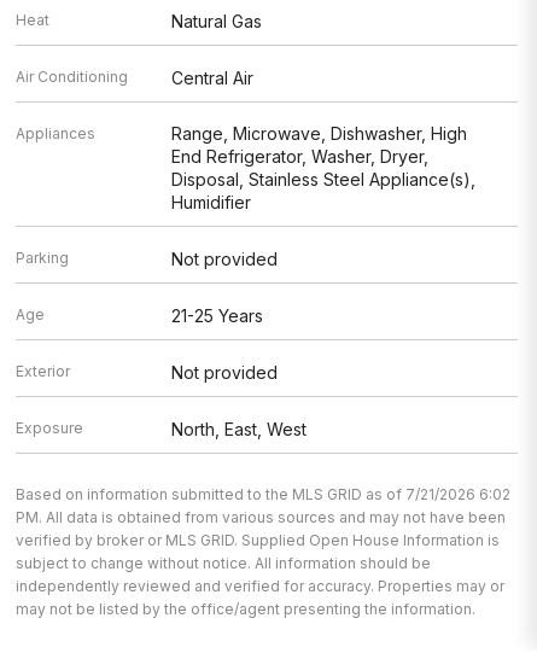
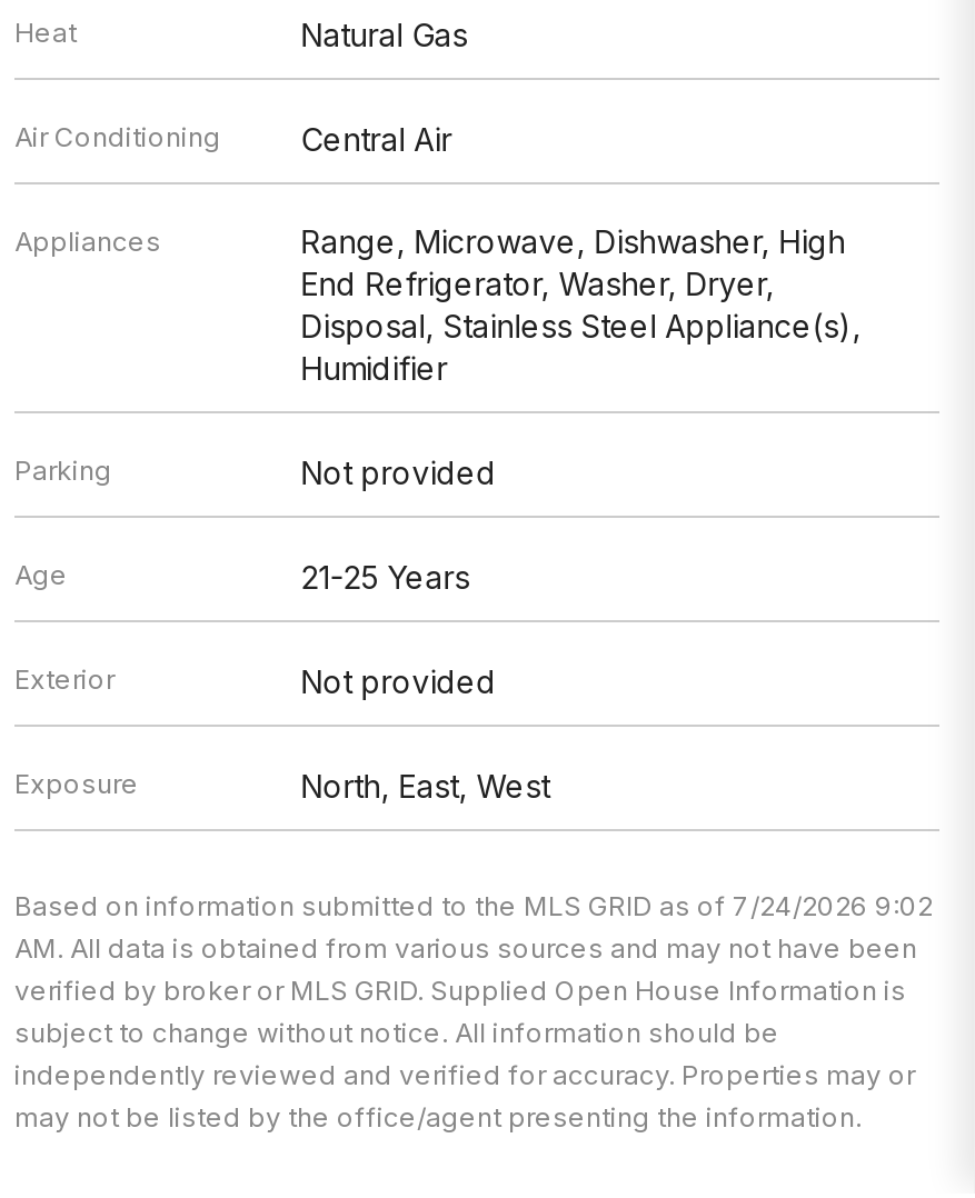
[16,485,510,504] Based on information submitted to the MLS GRID as of 7/21/2026 6:02 -> [14,889,933,923] Based on information submitted to the MLS GRID as of 7/24/2026 9:02
[16,508,506,527] PM. All data is obtained from various sources and may not have been -> [14,932,917,965] AM. All data is obtained from various sources and may not have been

